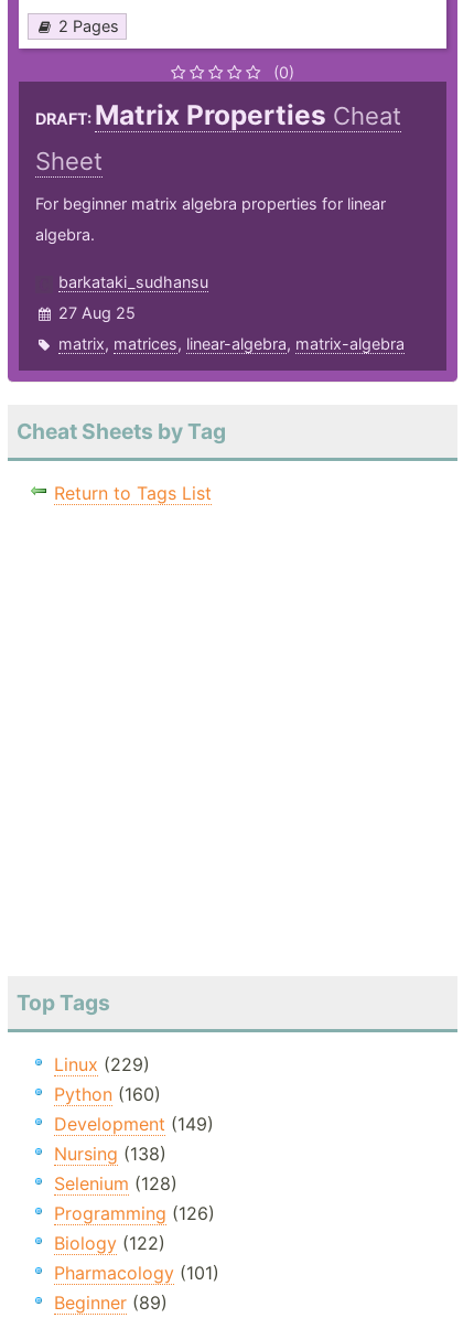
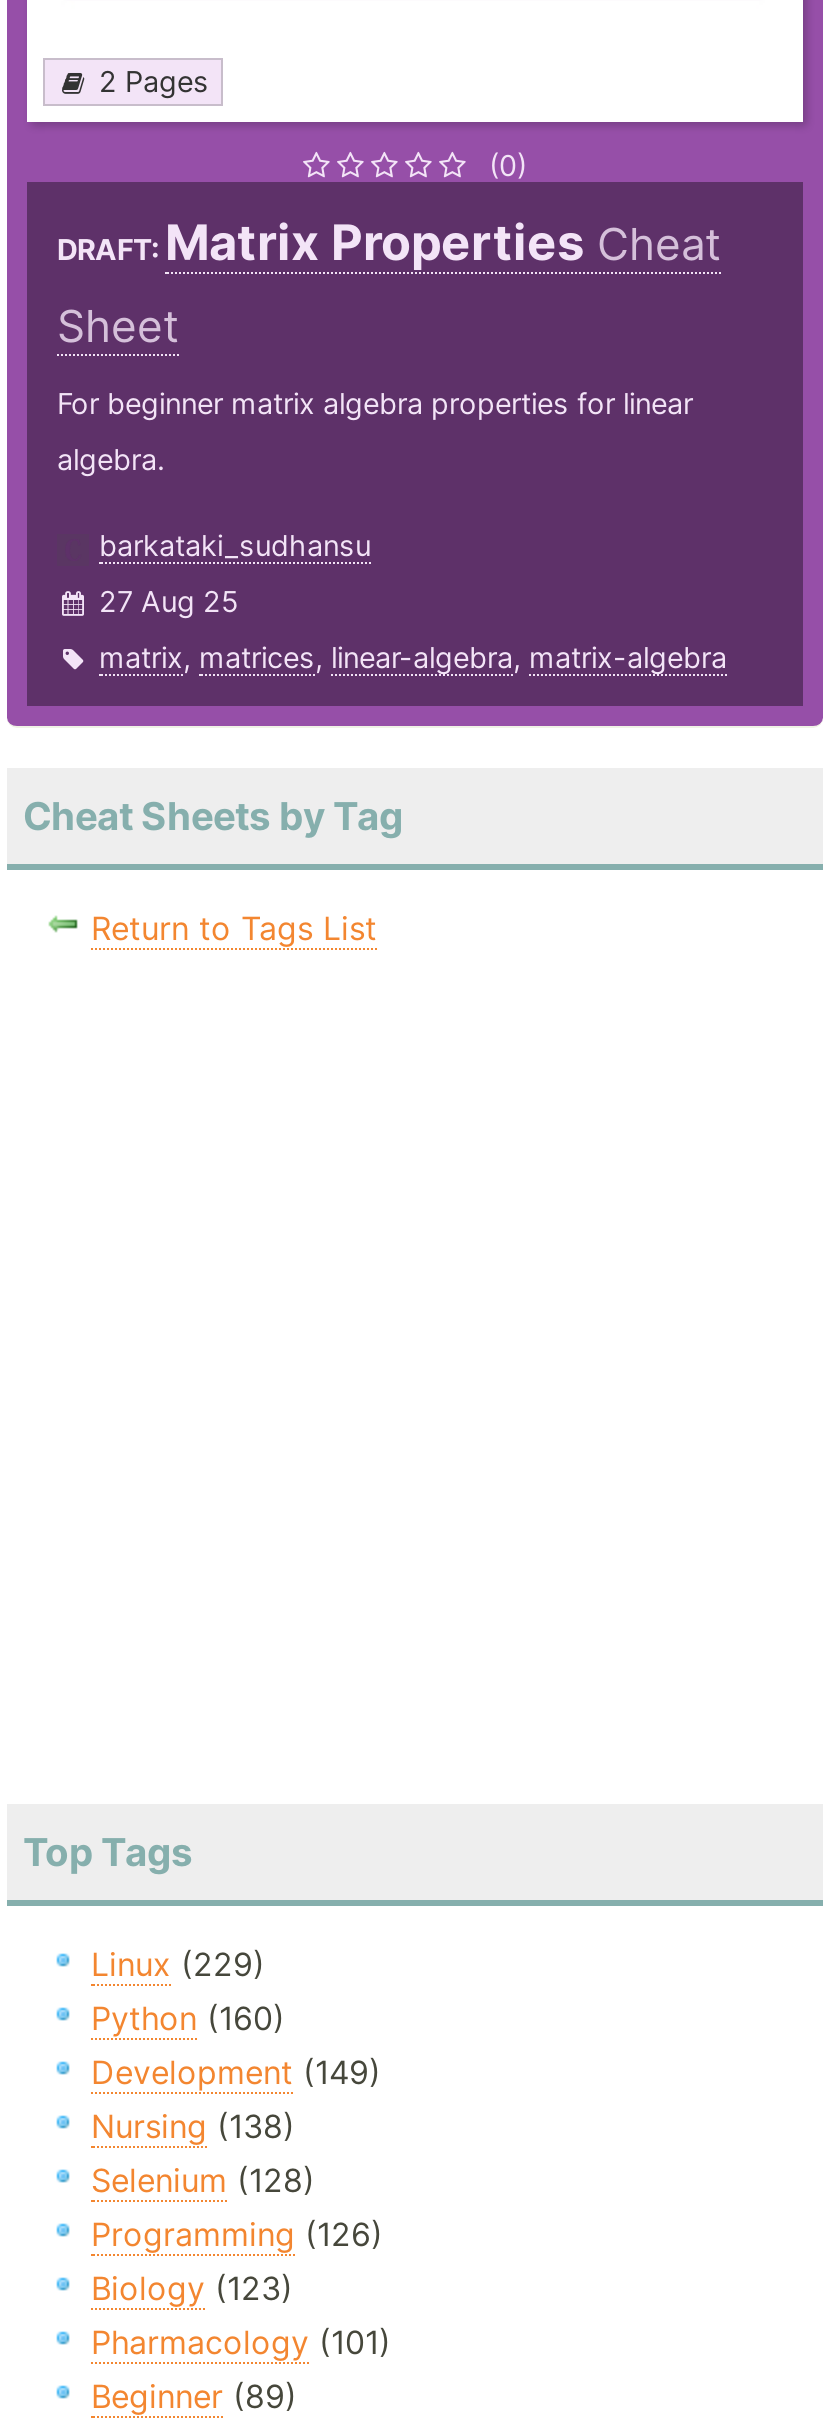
[54,1232,165,1254] Biology (122) -> [91,2268,293,2308] Biology (123)

